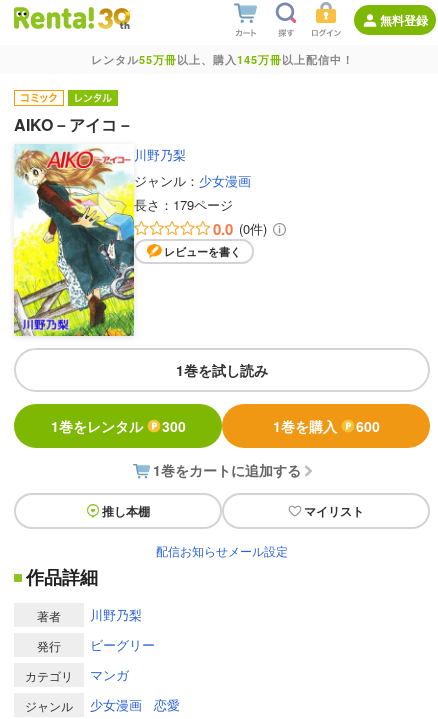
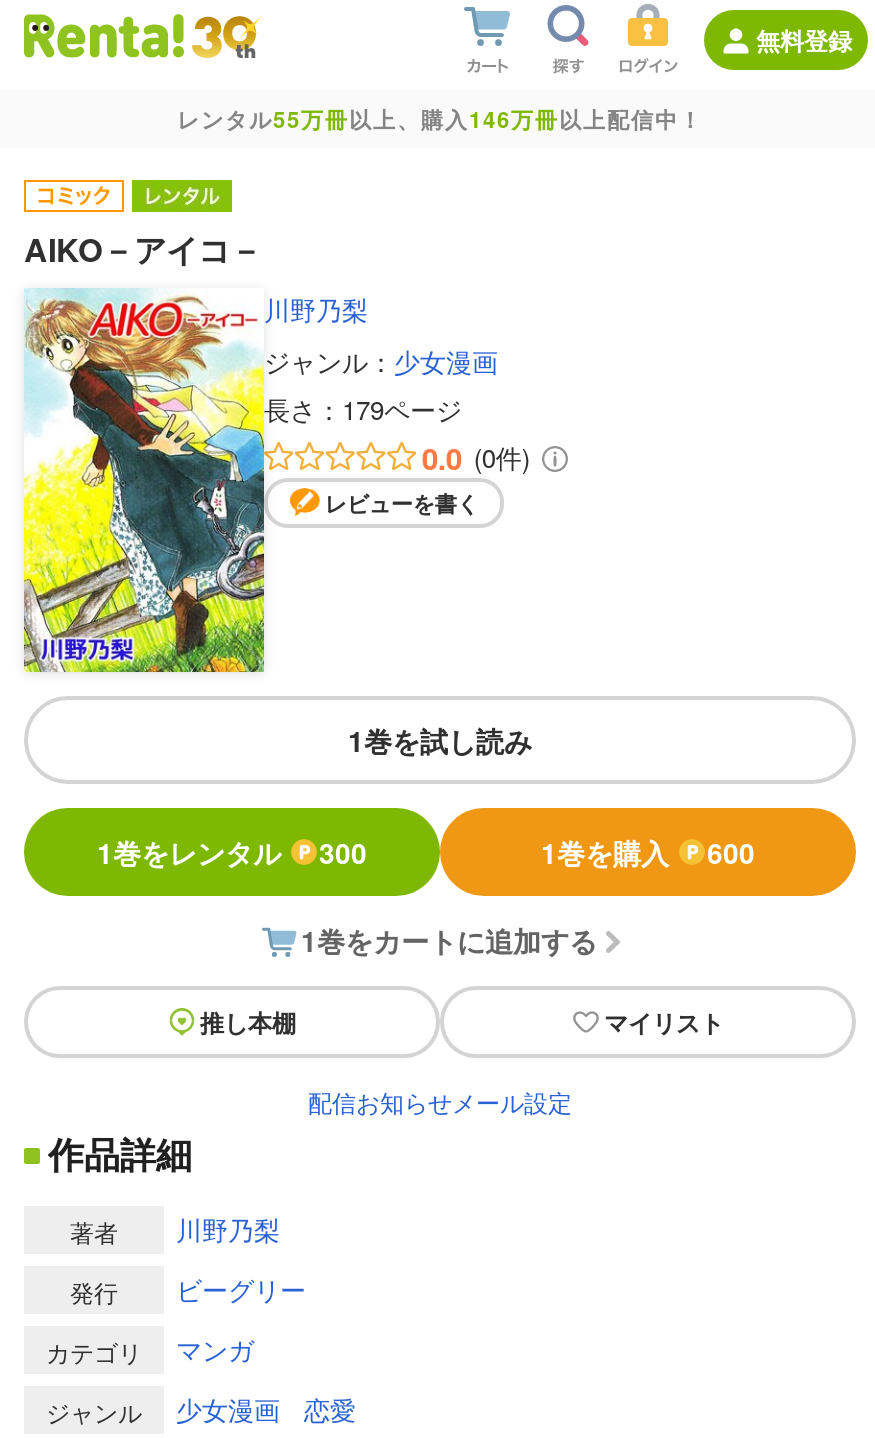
[90,52,353,67] レンタル55万冊以上、購入145万冊以上配信中！ -> [177,104,703,134] レンタル55万冊以上、購入146万冊以上配信中！

